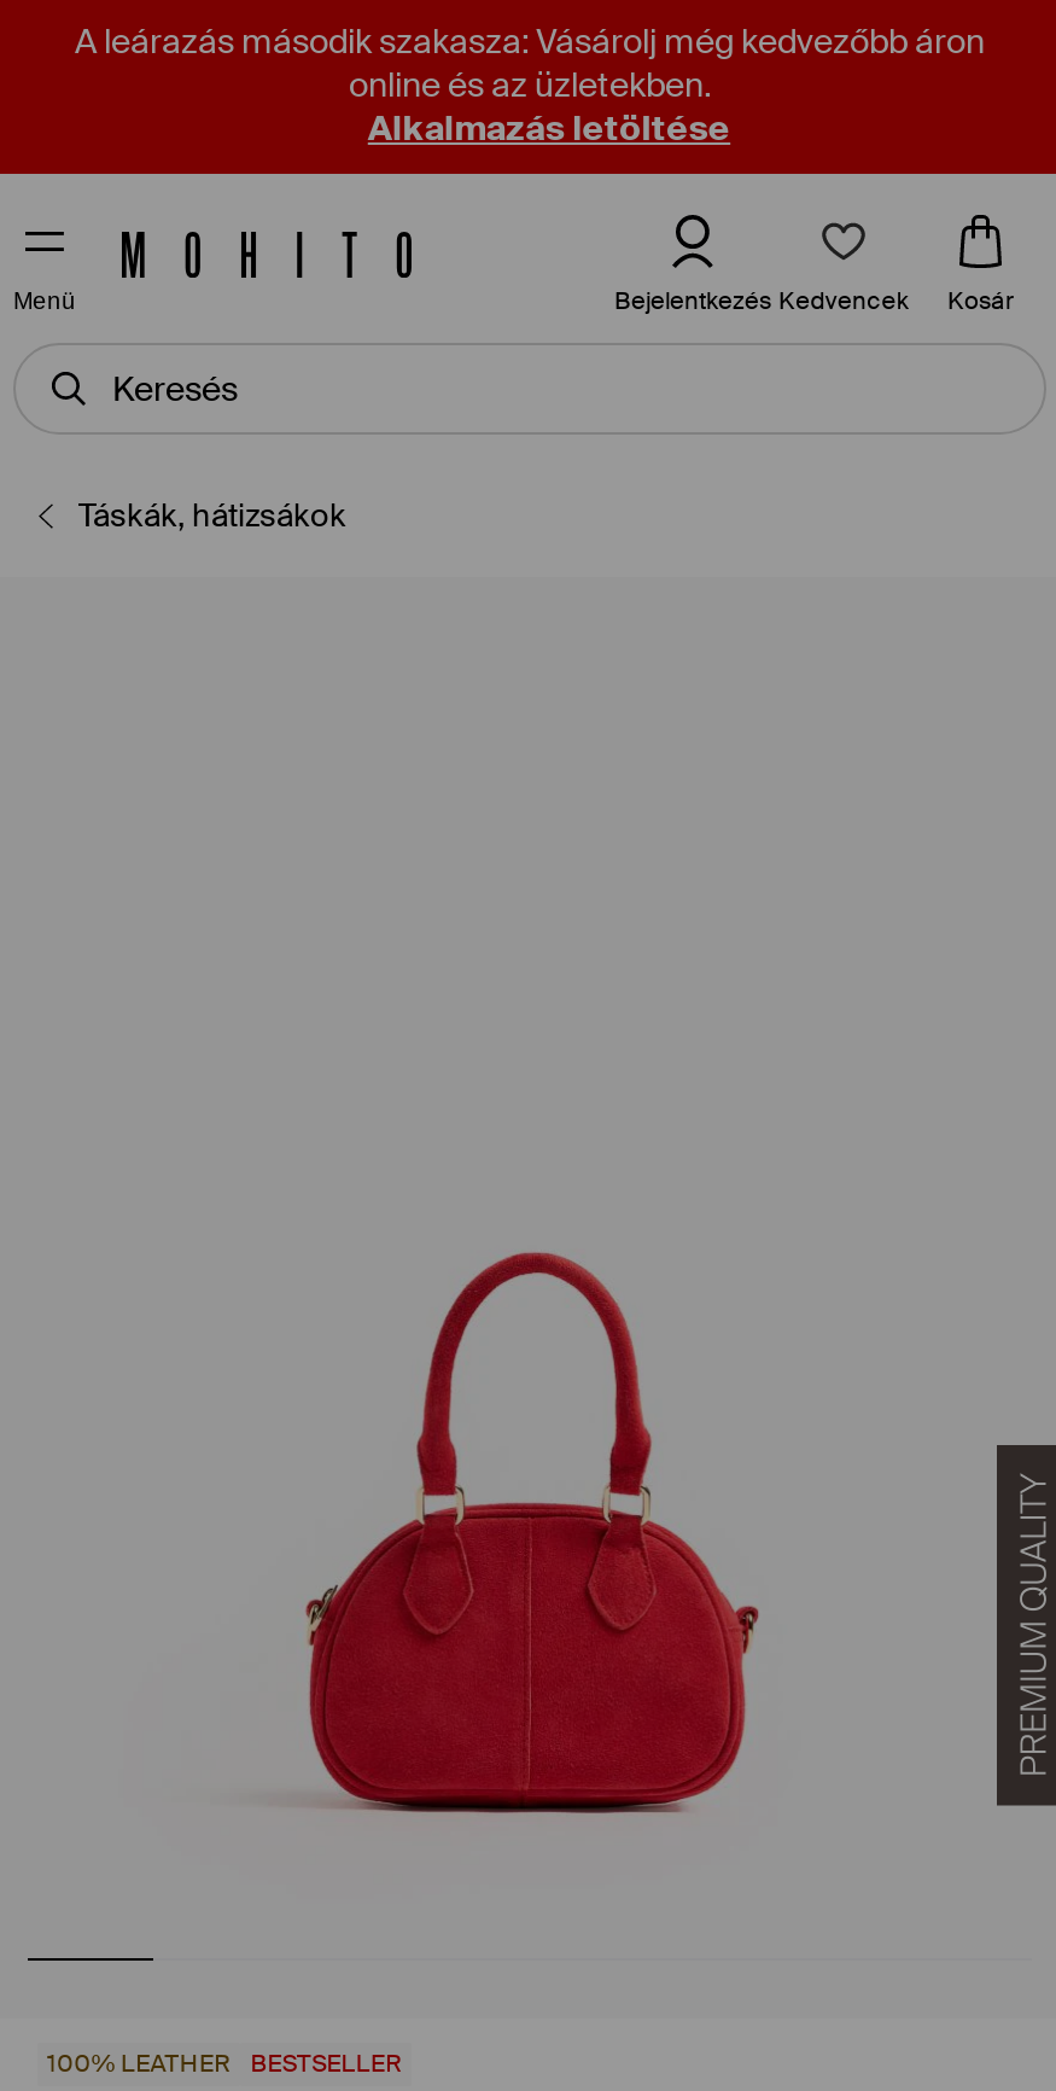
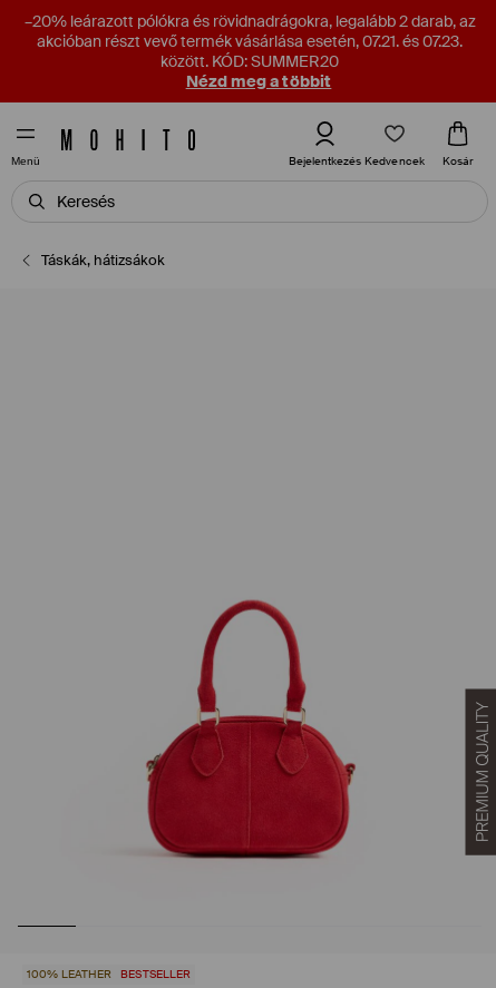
[75,19,985,150] A leárazás második szakasza: Vásárolj még kedvezőbb áron | online és az üzletekben. | Alkalmazás letöltése -> [24,11,475,91] –20% leárazott pólókra és rövidnadrágokra, legalább 2 darab, az | akcióban részt vevő termék vásárlása esetén, 07.21. és 07.23. | között. KÓD: SUMMER20 | Nézd meg a többit

